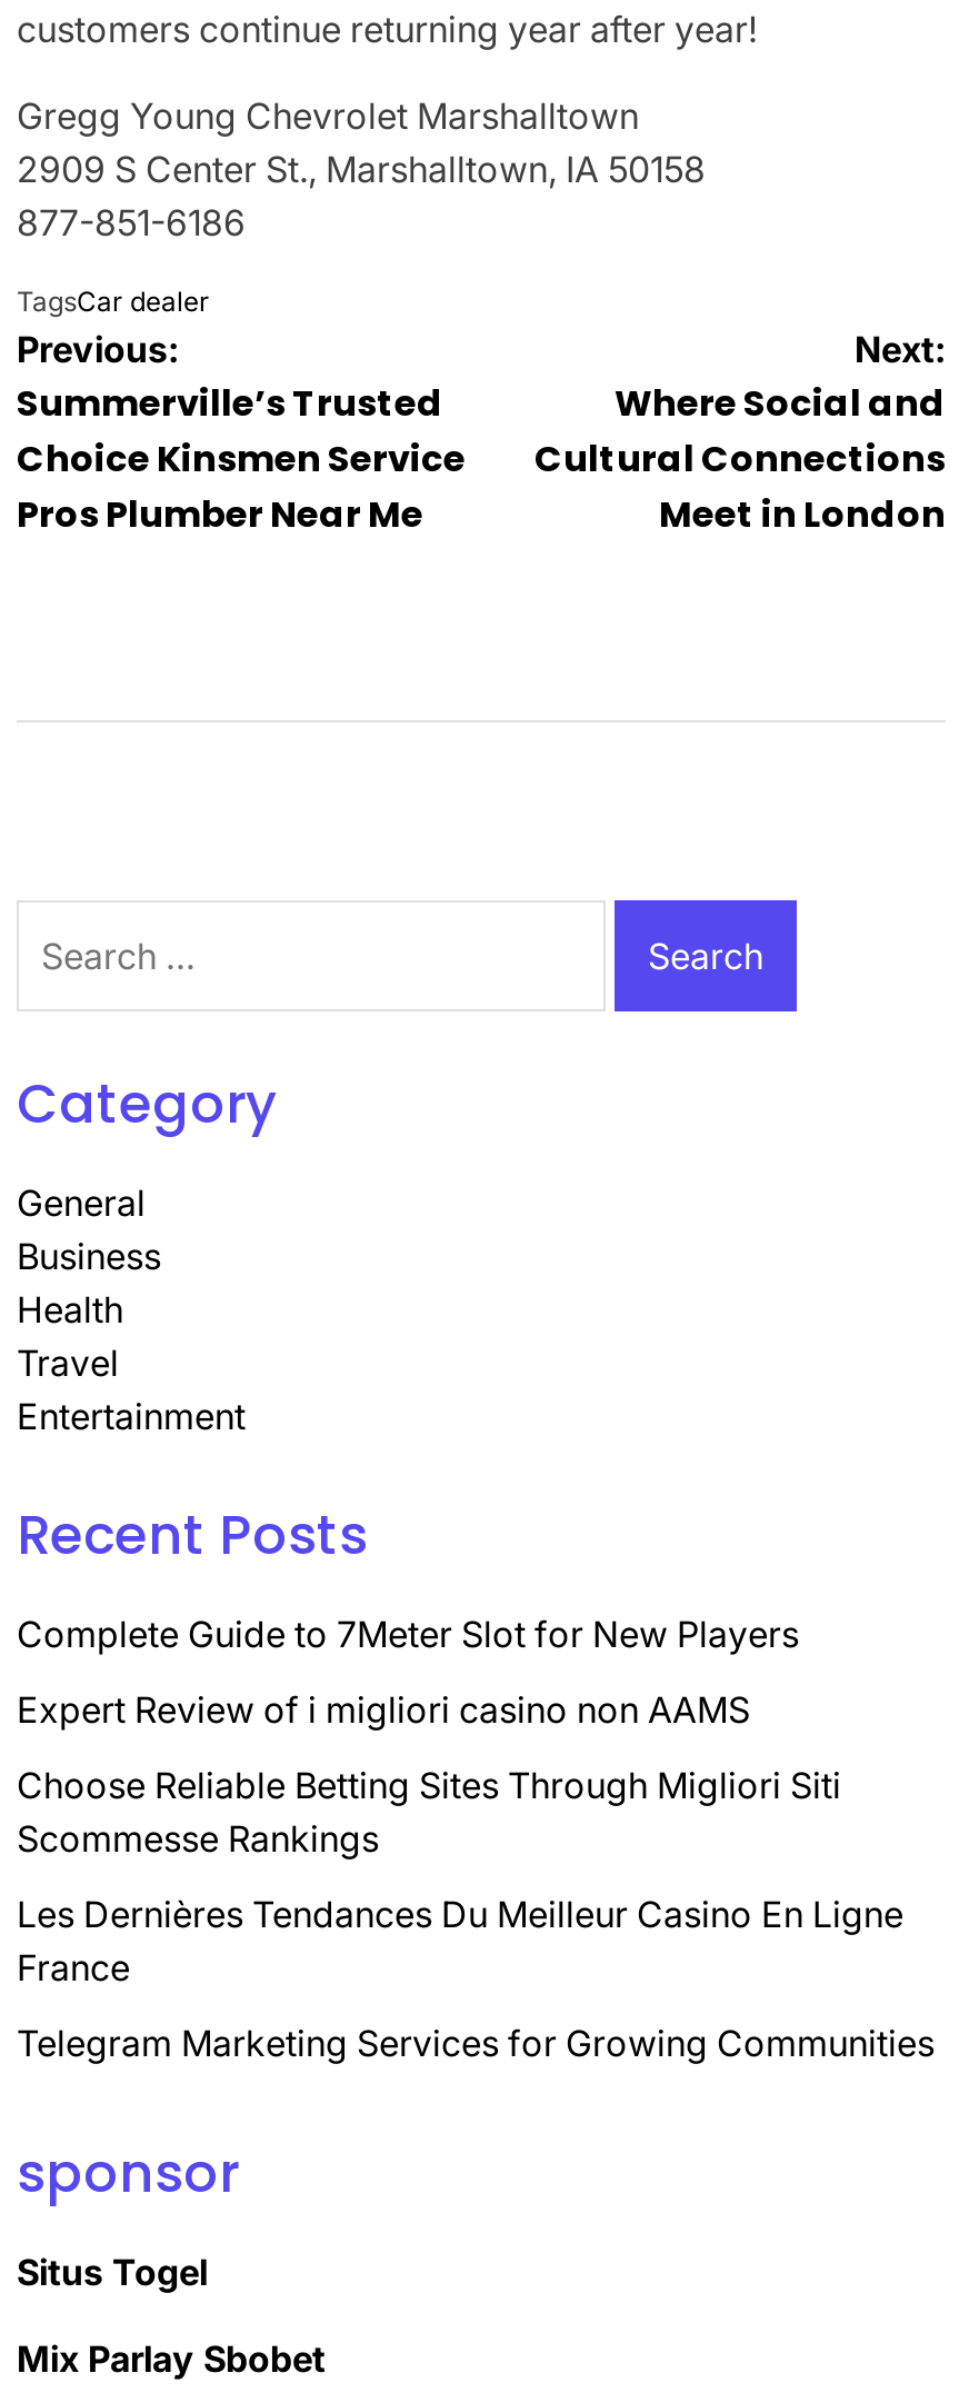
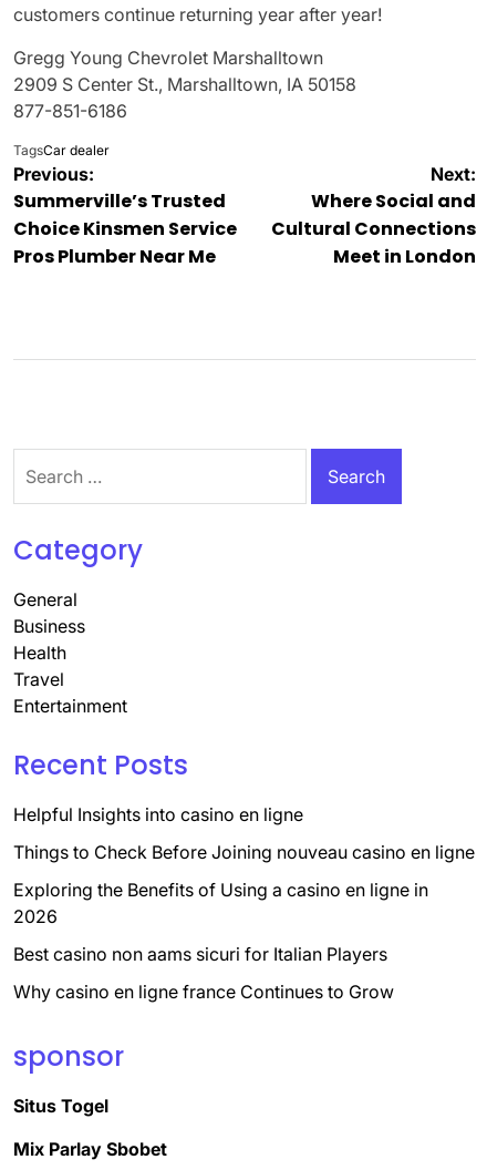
[17,1611,799,1655] Complete Guide to 7Meter Slot for New Players -> [13,803,303,825] Helpful Insights into casino en ligne
[17,1687,750,1731] Expert Review of i migliori casino non AAMS -> [13,841,475,863] Things to Check Before Joining nouveau casino en ligne
[17,1762,841,1860] Choose Reliable Betting Sites Through Migliori Siti | Scommesse Rankings -> [13,878,428,927] Exploring the Benefits of Using a casino en ligne in | 2026
[17,1891,903,1989] Les Dernières Tendances Du Meilleur Casino En Ligne | France -> [13,943,387,965] Best casino non aams sicuri for Italian Players
[17,2020,935,2064] Telegram Marketing Services for Growing Communities -> [13,980,394,1002] Why casino en ligne france Continues to Grow

